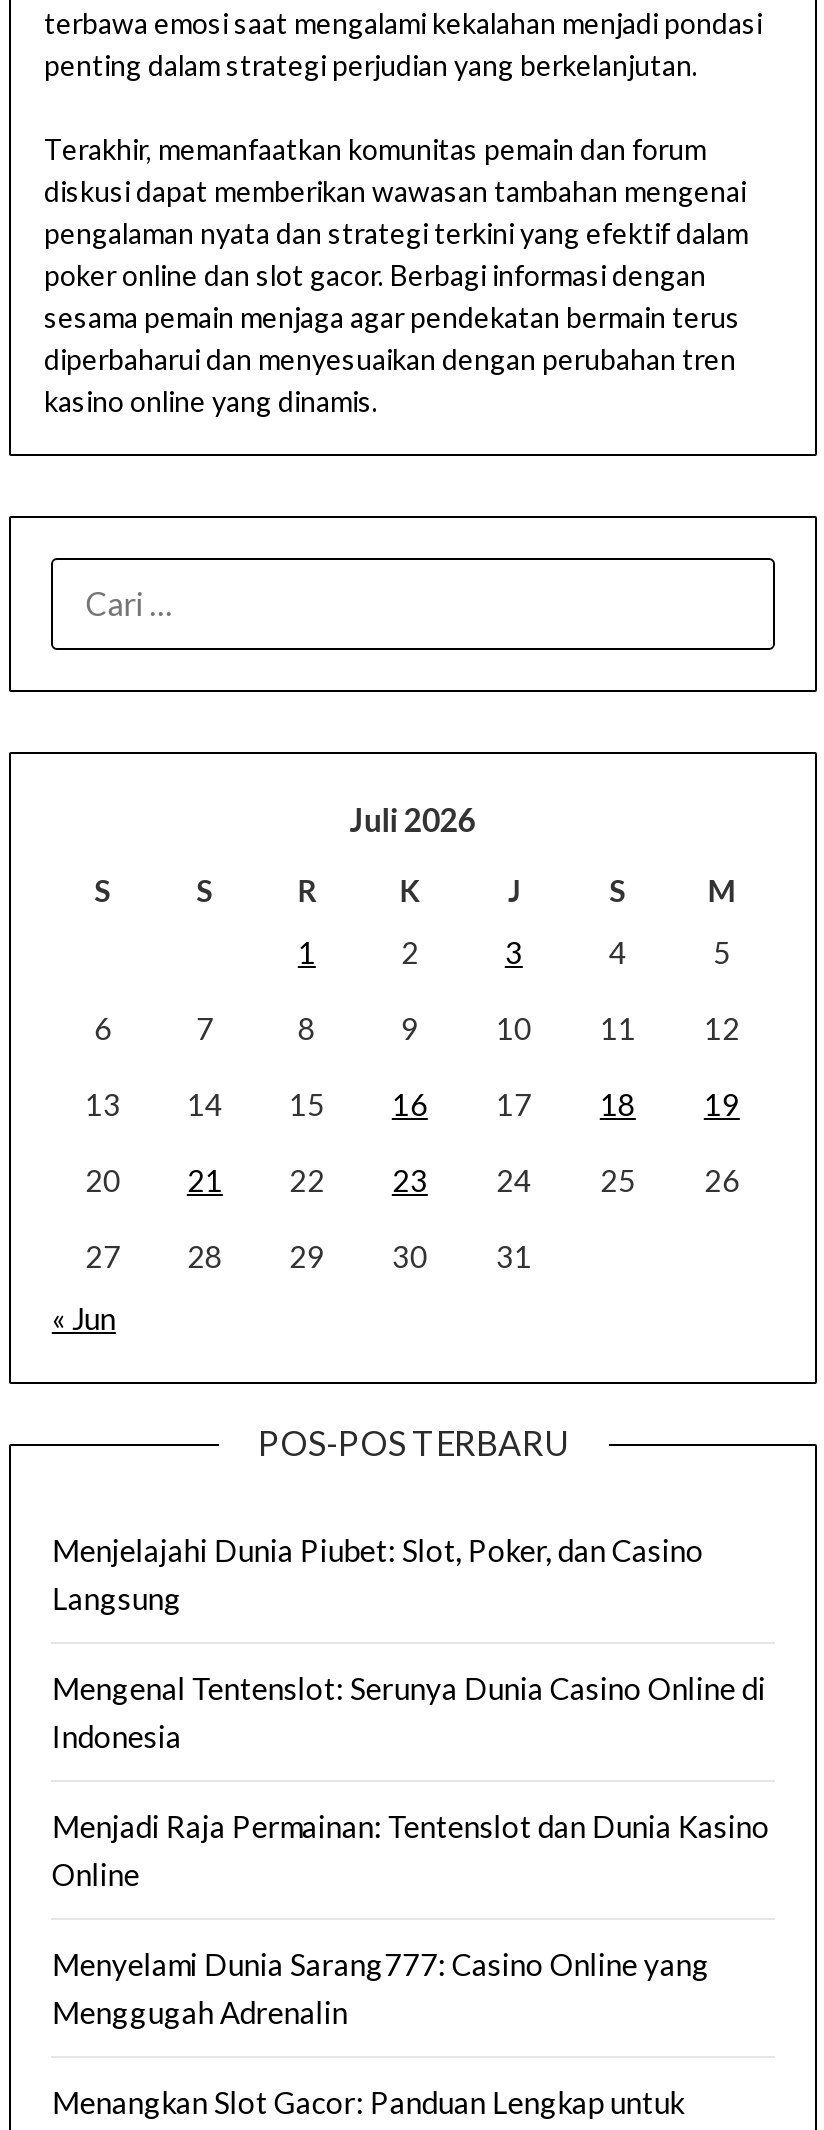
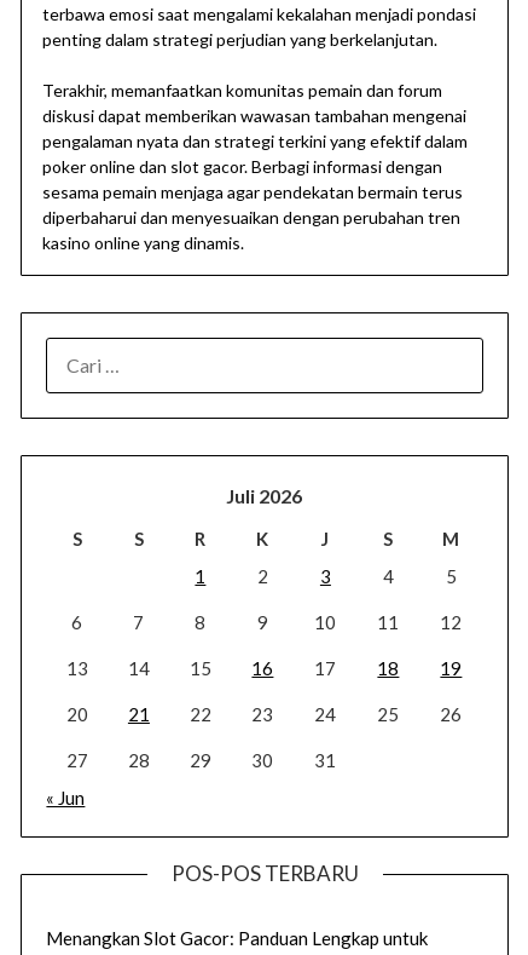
[52,1532,770,2030] Menjelajahi Dunia Piubet: Slot, Poker, dan Casino | Langsung | Mengenal Tentenslot: Serunya Dunia Casino Online di | Indonesia | Menjadi Raja Permainan: Tentenslot dan Dunia Kasino | Online | Menyelami Dunia Sarang777: Casino Online yang | Menggugah Adrenalin -> none

